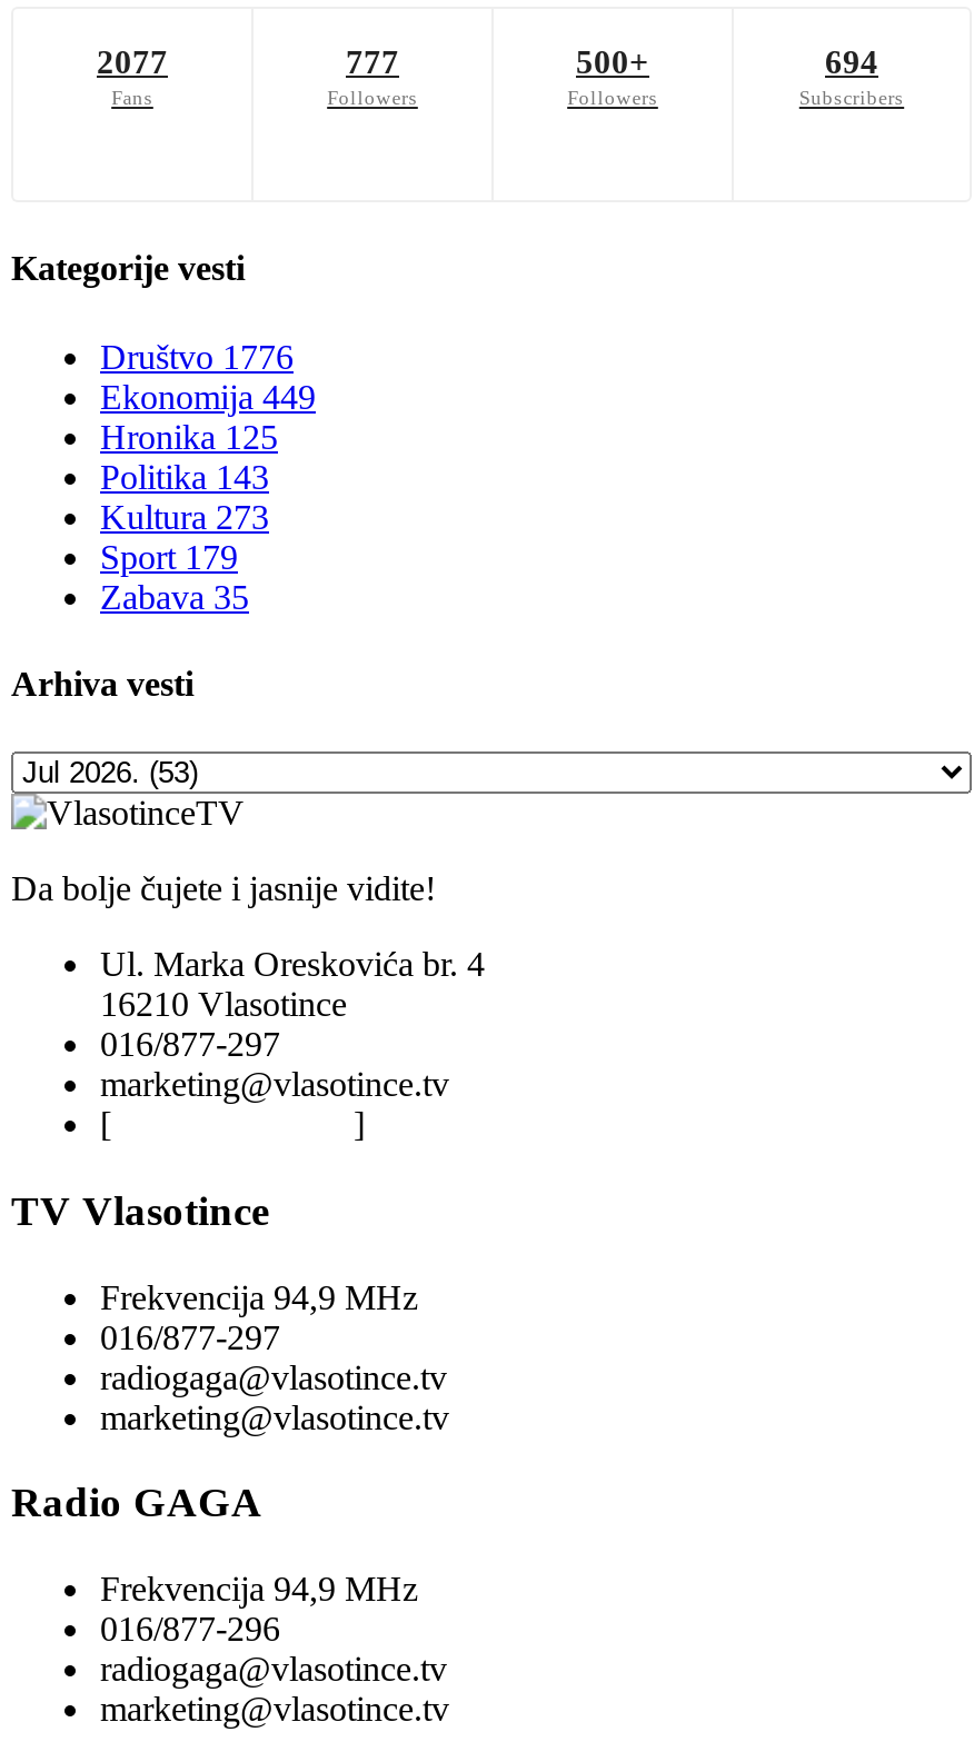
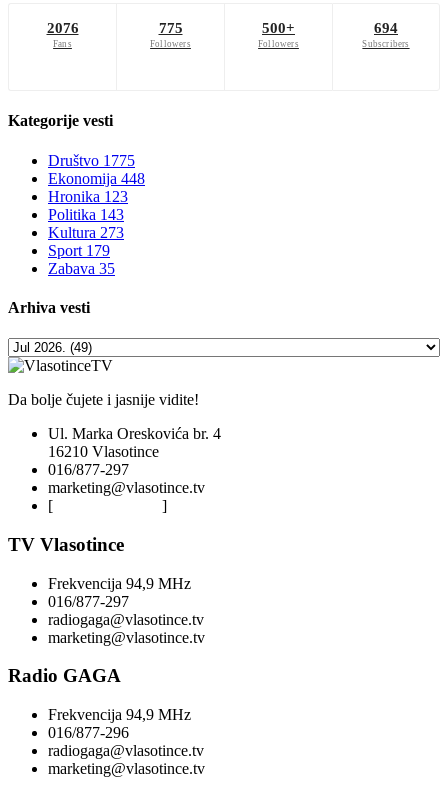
[97,45,168,80] 2077 -> [46,20,78,36] 2076
[346,45,399,80] 777 -> [158,20,182,36] 775
[100,337,294,375] Društvo 1776 -> [48,152,135,169] Društvo 1775
[100,377,316,415] Ekonomija 449 -> [48,170,145,187] Ekonomija 448
[100,417,278,455] Hronika 125 -> [48,188,128,205] Hronika 123

